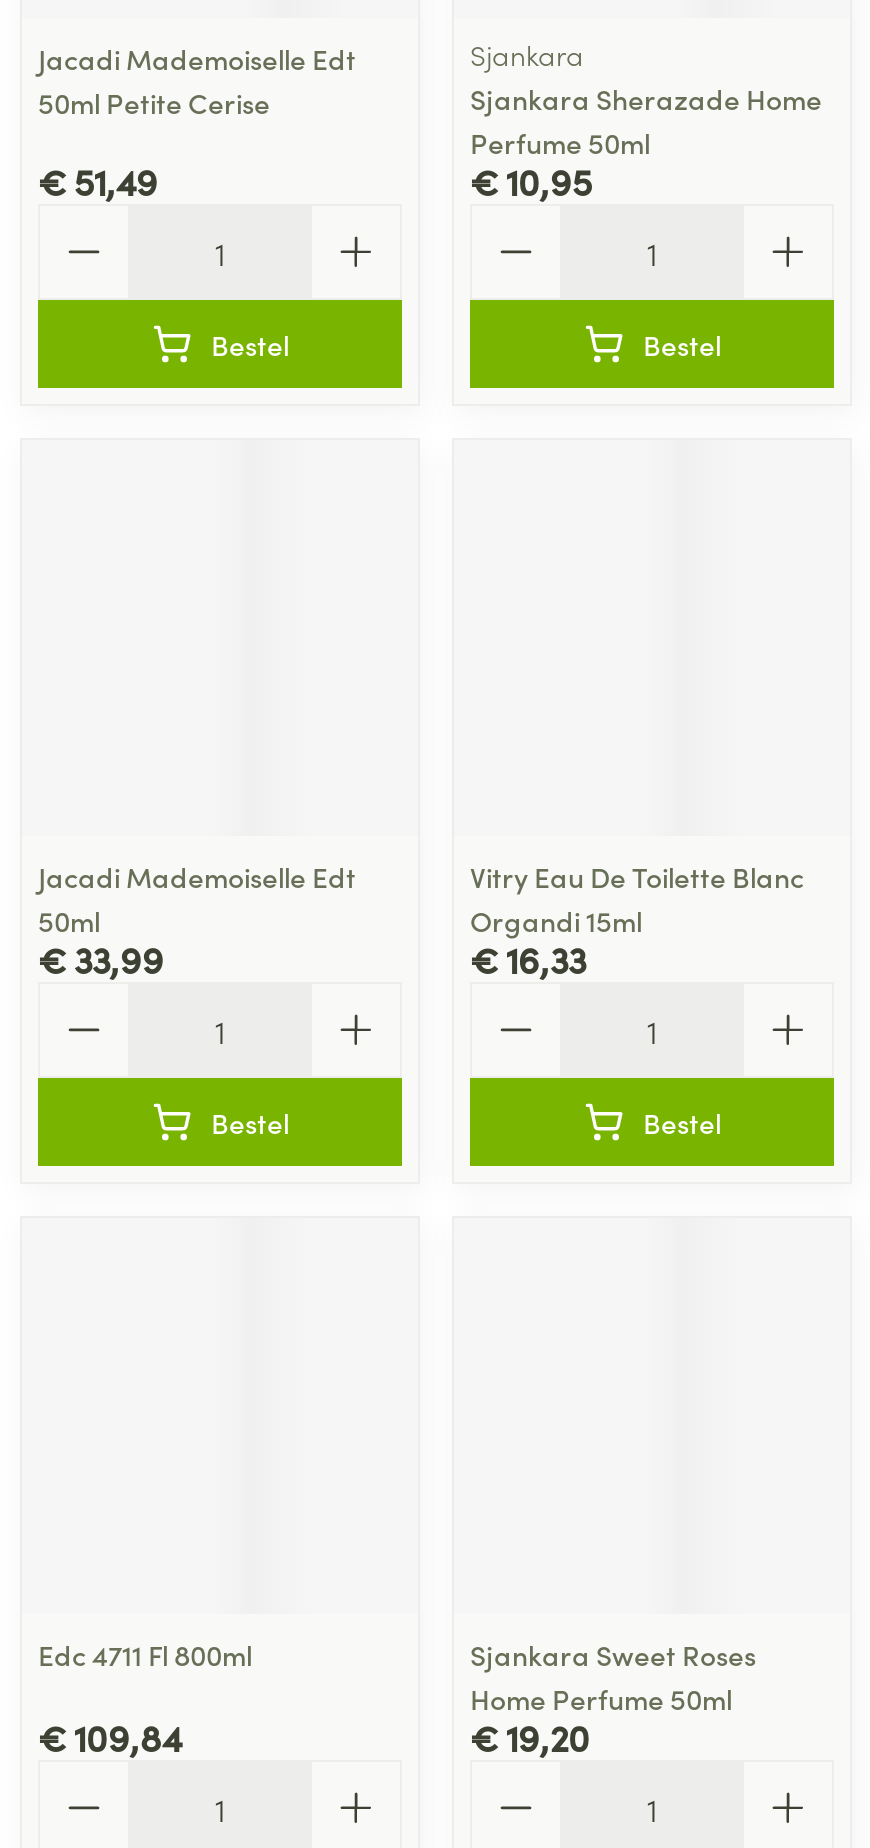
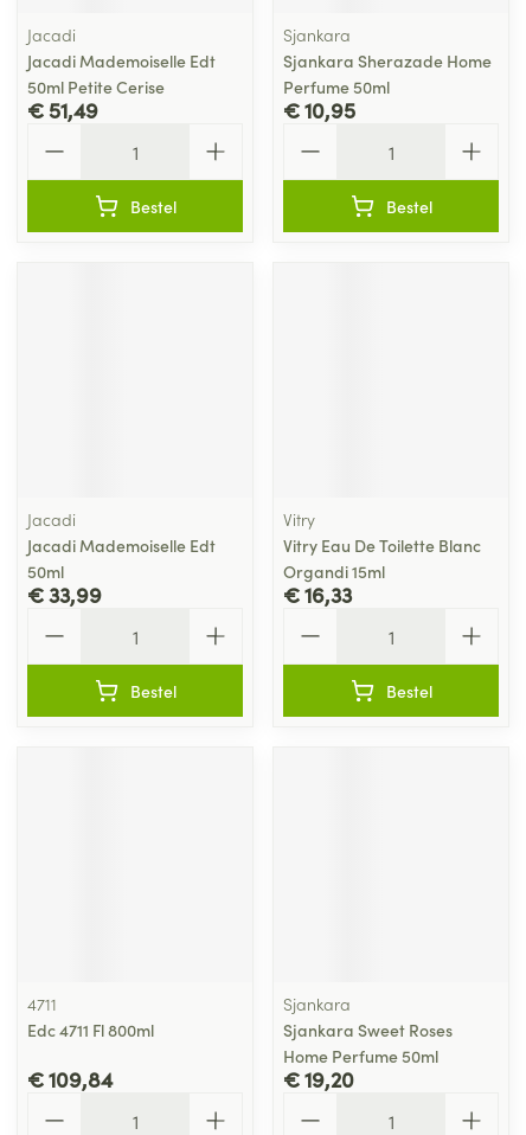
none -> [27,23,76,46] Jacadi
none -> [27,507,76,531] Jacadi
none -> [283,507,315,531] Vitry
none -> [27,992,57,1015] 4711
none -> [283,992,351,1015] Sjankara

